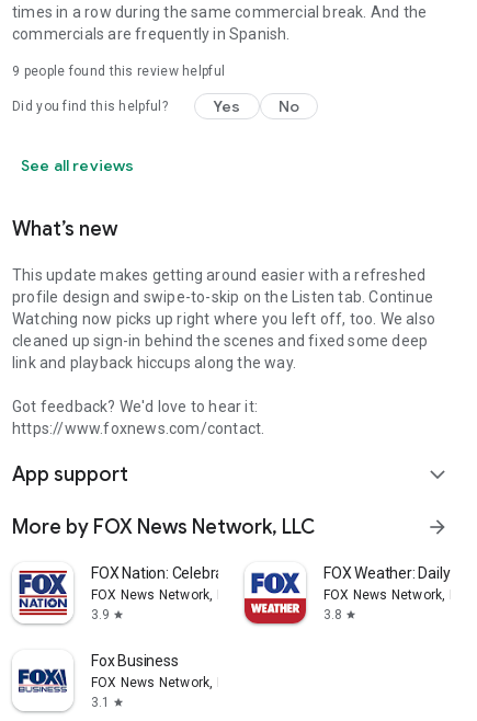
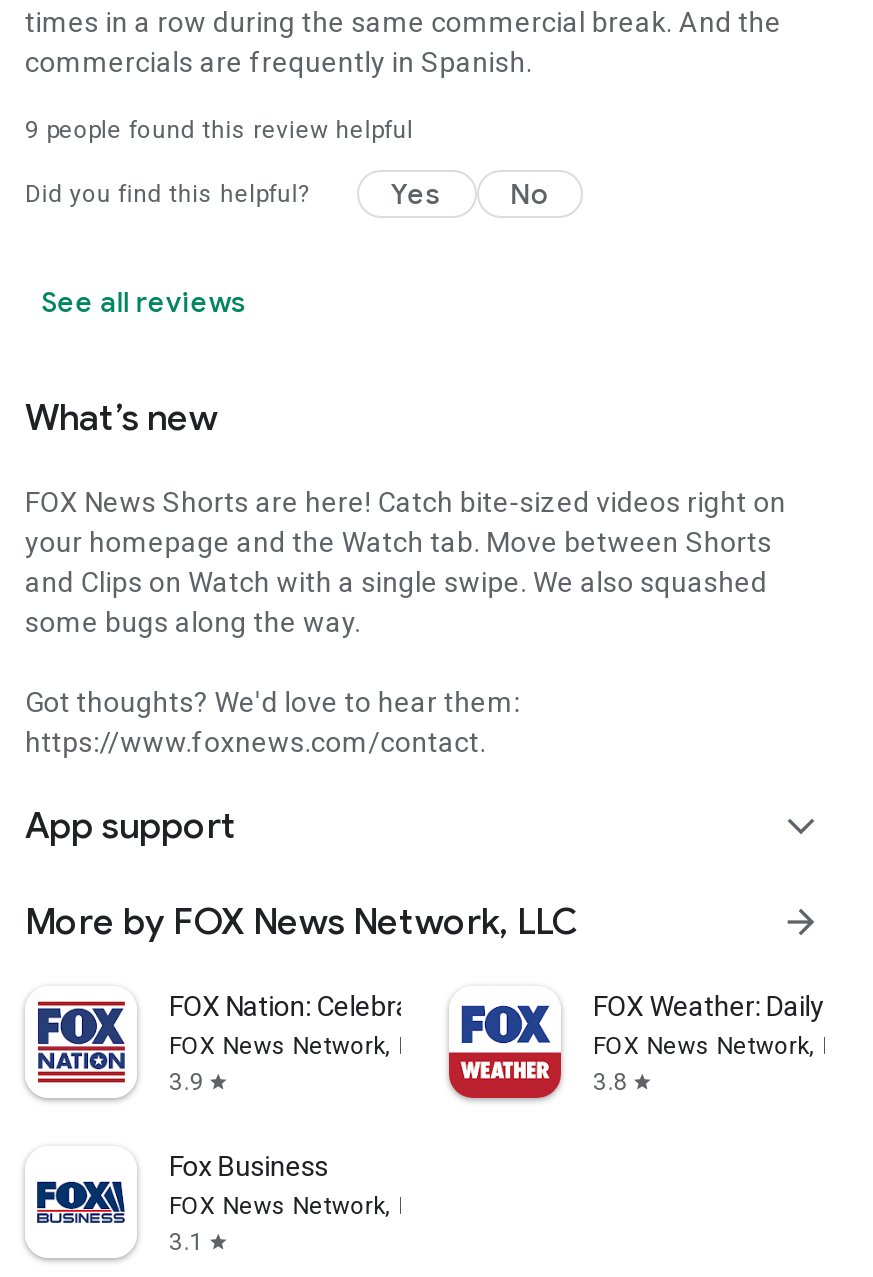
[12,266,435,371] This update makes getting around easier with a refreshed | profile design and swipe-to-skip on the Listen tab. Continue | Watching now picks up right where you left off, too. We also | cleaned up sign-in behind the scenes and fixed some deep | link and playback hiccups along the way. -> [25,486,786,638] FOX News Shorts are here! Catch bite-sized videos right on | your homepage and the Watch tab. Move between Shorts | and Clips on Watch with a single swipe. We also squashed | some bugs along the way.
[12,398,258,415] Got feedback? We'd love to hear it: -> [25,686,520,718] Got thoughts? We'd love to hear them:

